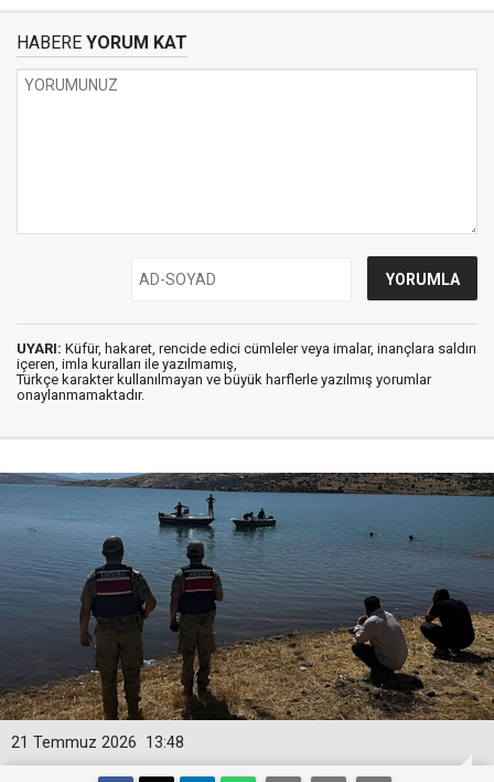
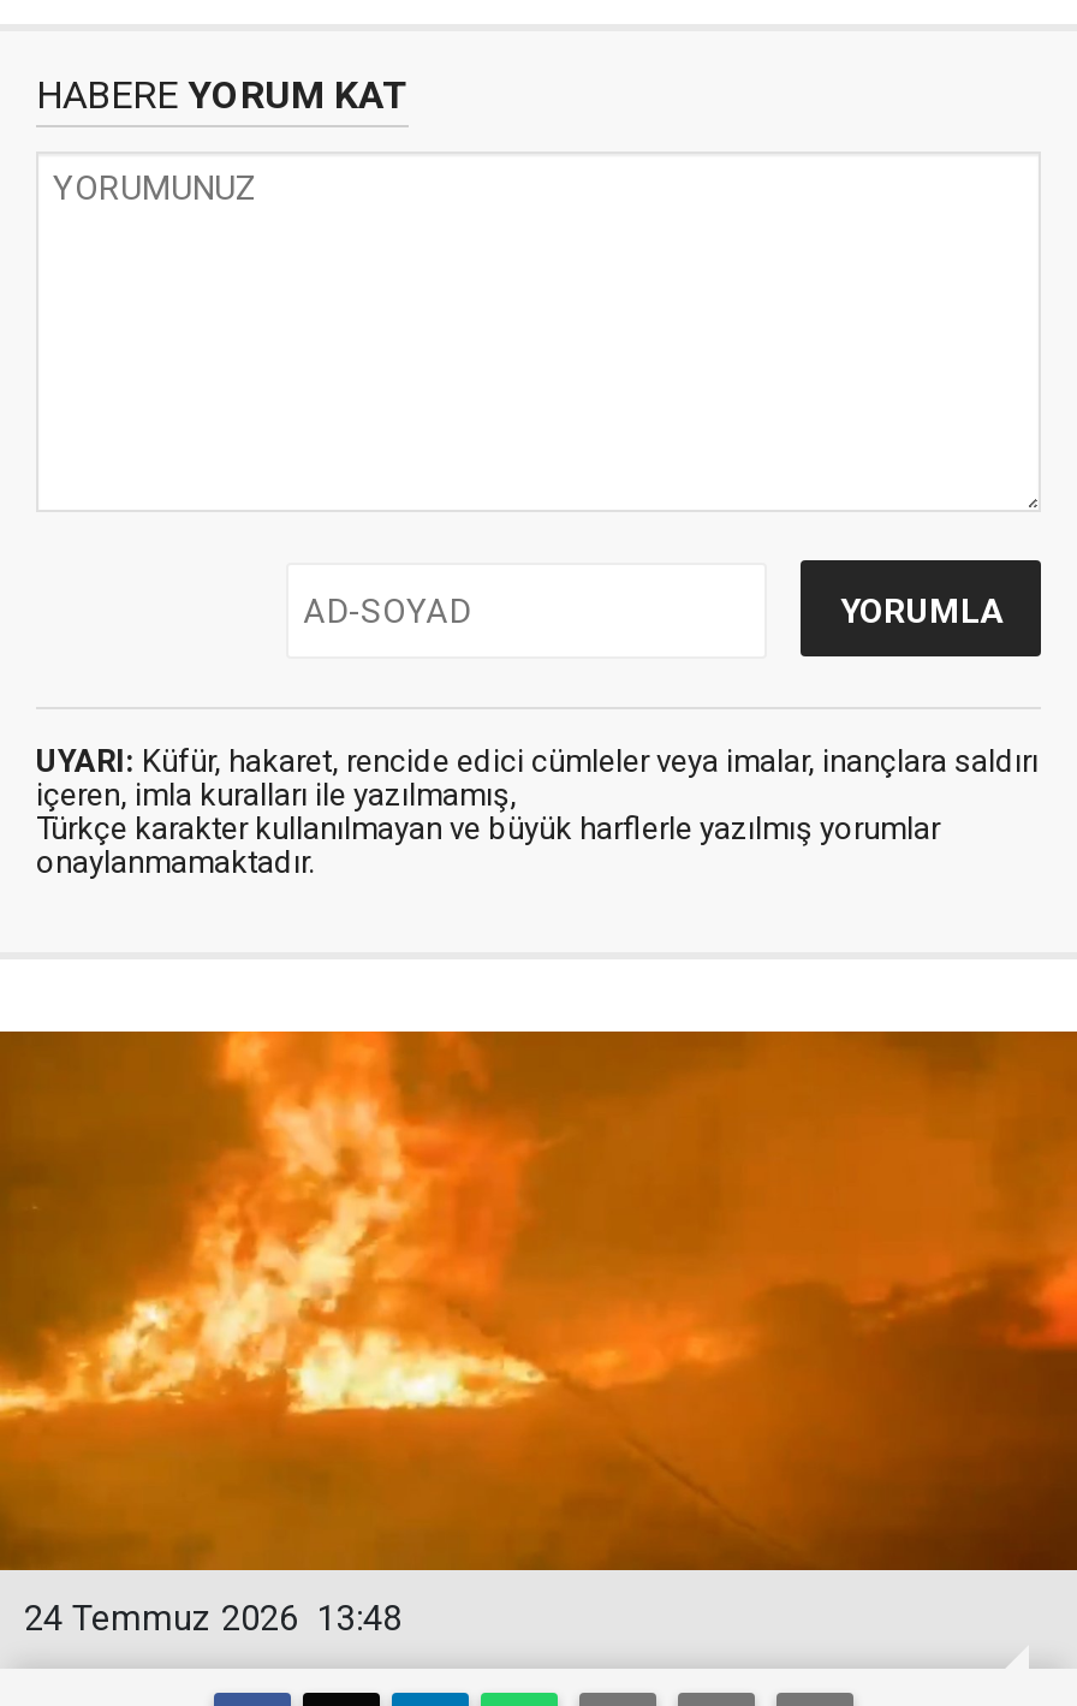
[3,472,491,752] [image] | 21 Temmuz 2026 13:48 -> [7,1028,1070,1641] [image] | 24 Temmuz 2026 13:48

